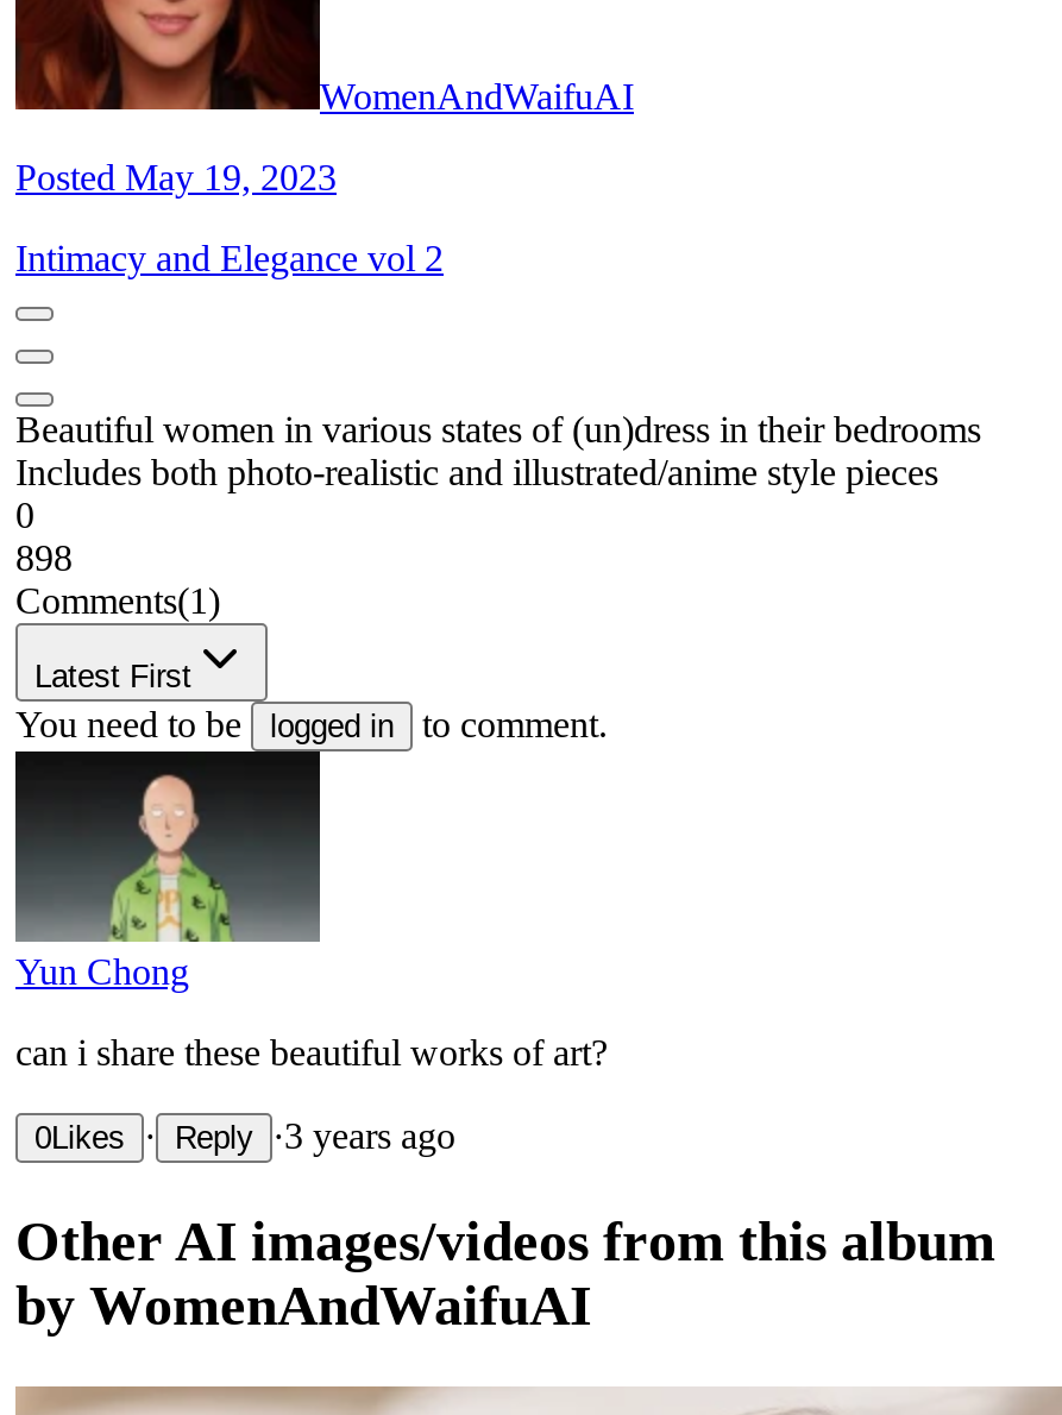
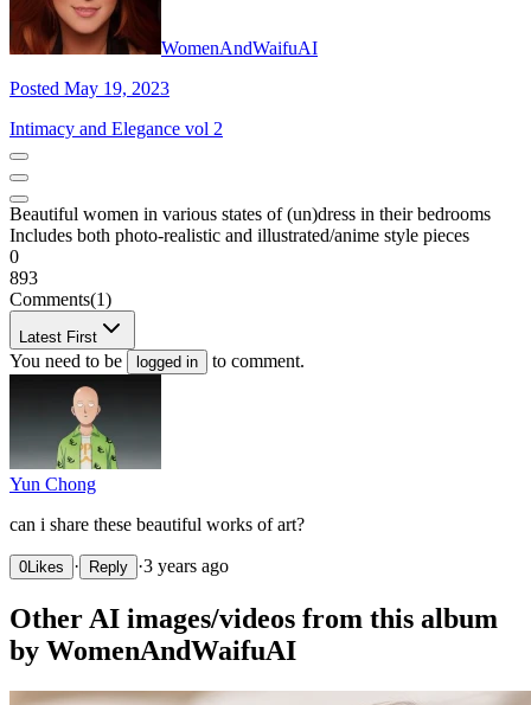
[15,537,73,578] 898 -> [9,268,38,288] 893

